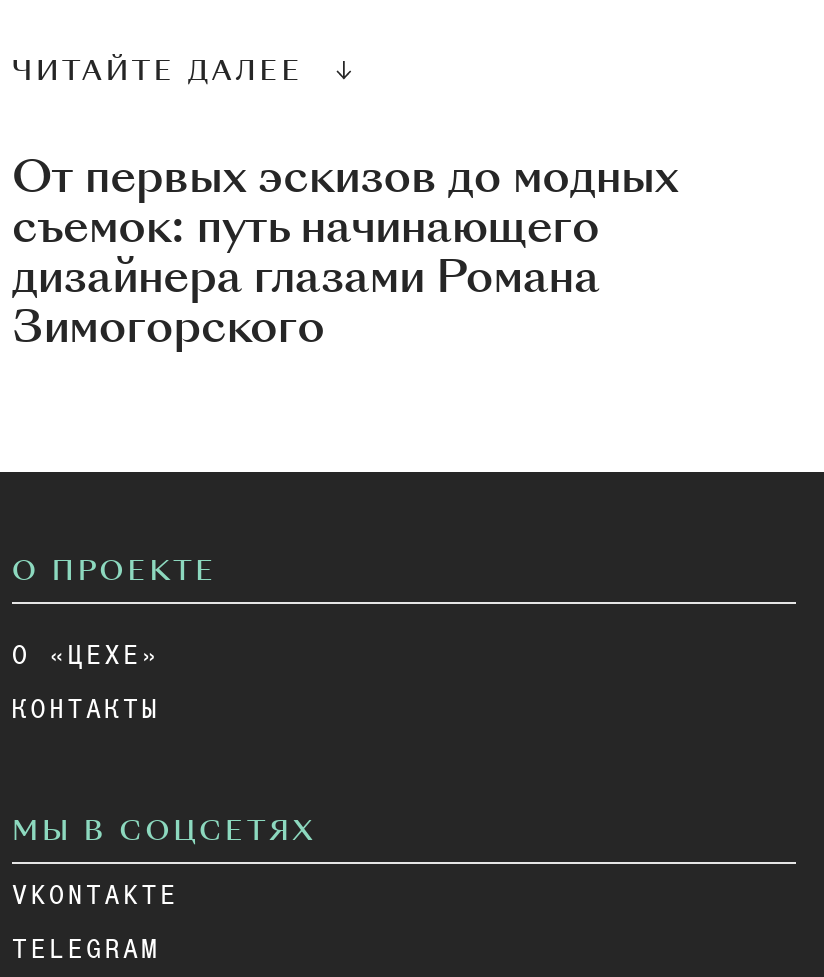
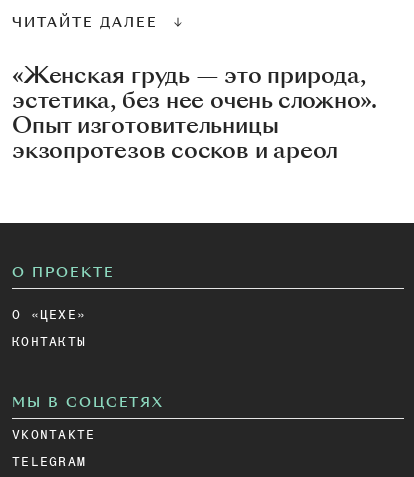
[12,144,678,358] От первых эскизов до модных | съемок: путь начинающего | дизайнера глазами Романа | Зимогорского -> [12,59,377,166] «Женская грудь — это природа, | эстетика, без нее очень сложно». | Опыт изготовительницы | экзопротезов сосков и ареол

